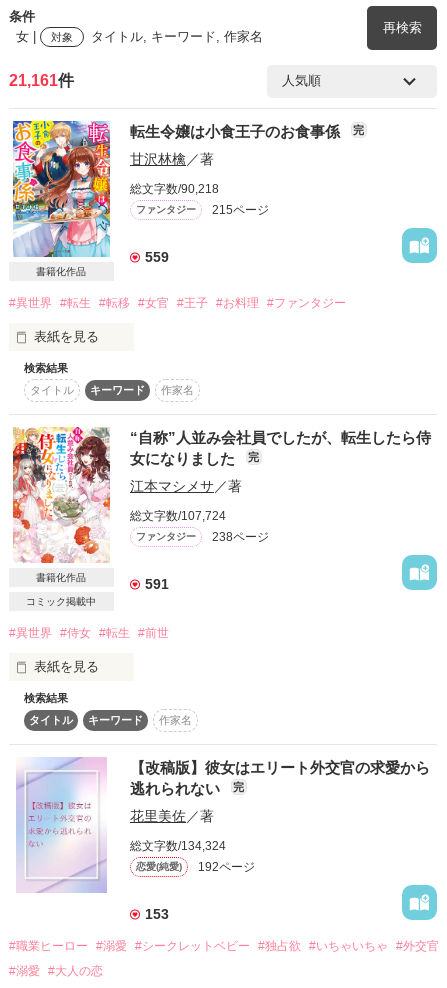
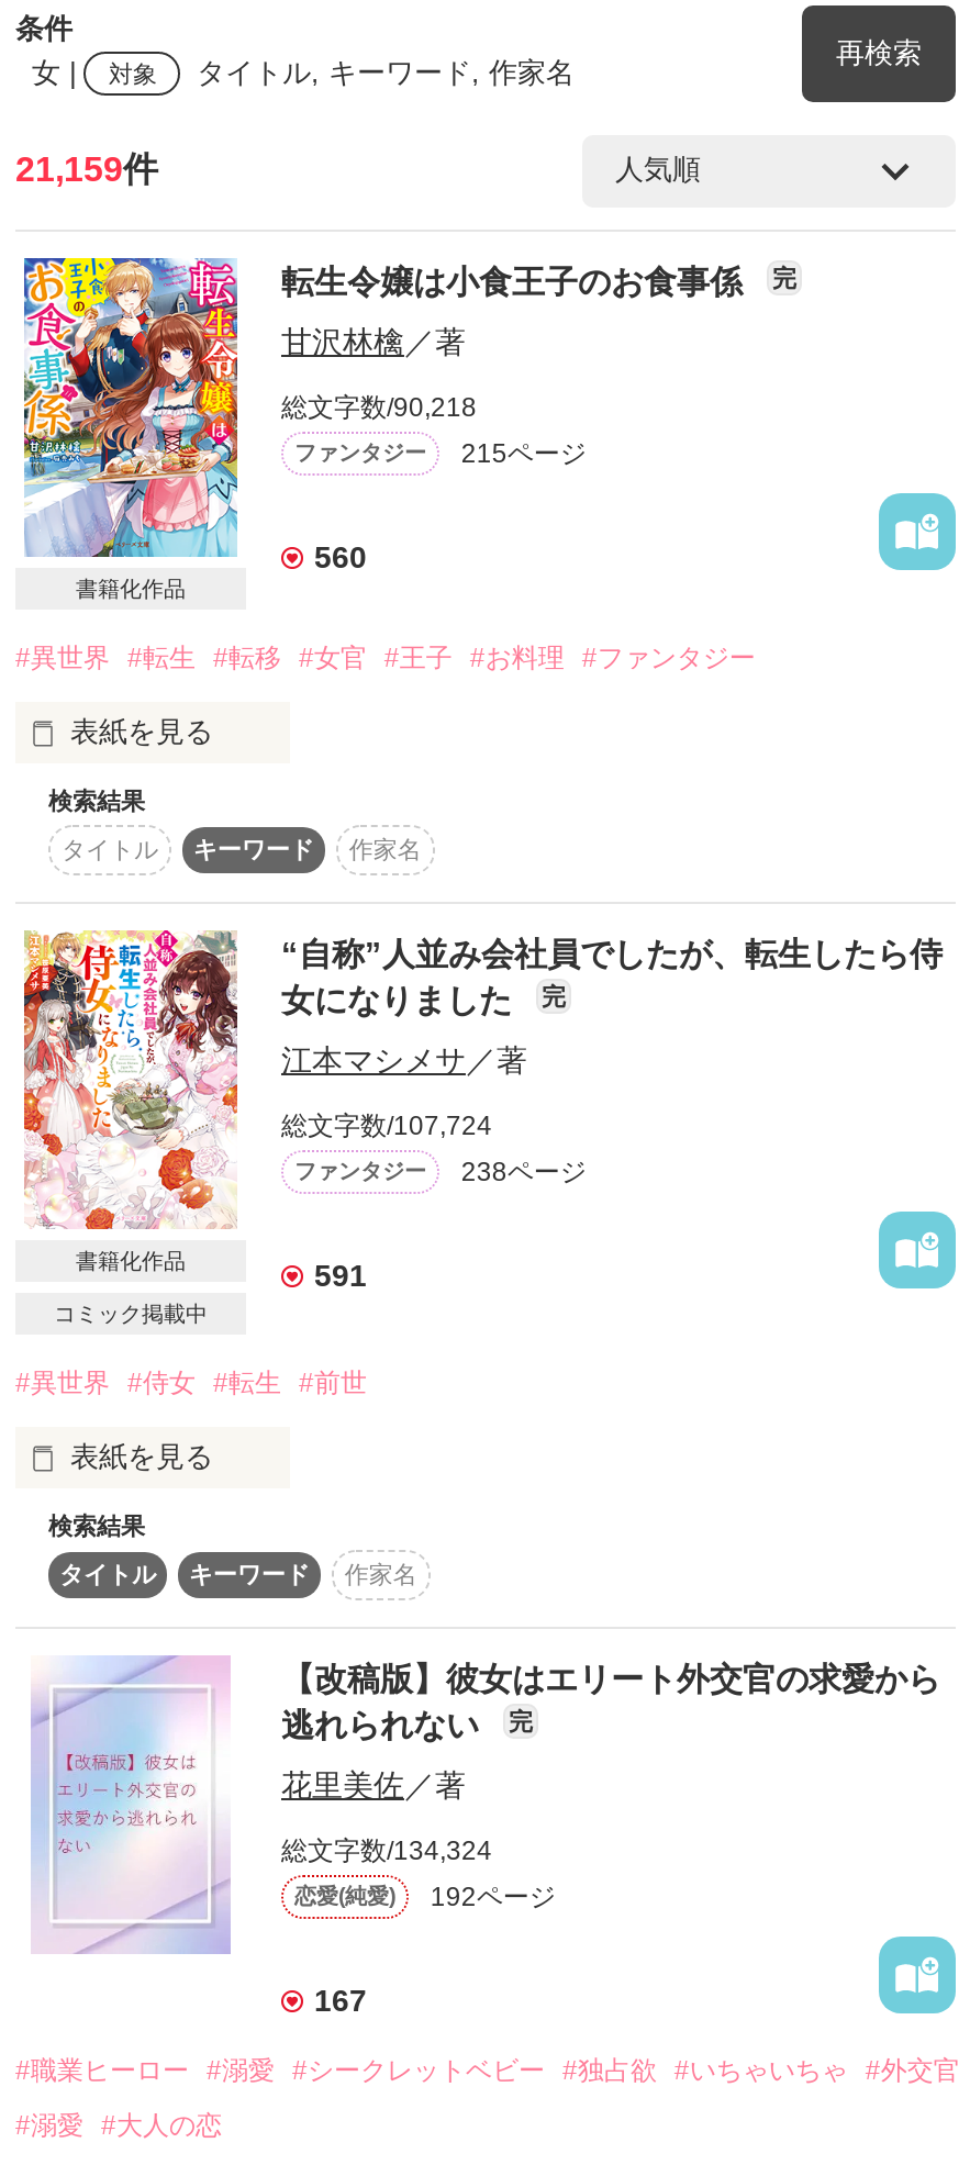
[9,72,74,89] 21,161件 -> [15,151,158,189] 21,159件
[145,249,169,265] 559 -> [314,539,367,574] 560
[145,906,169,922] 153 -> [314,1982,367,2018] 167

